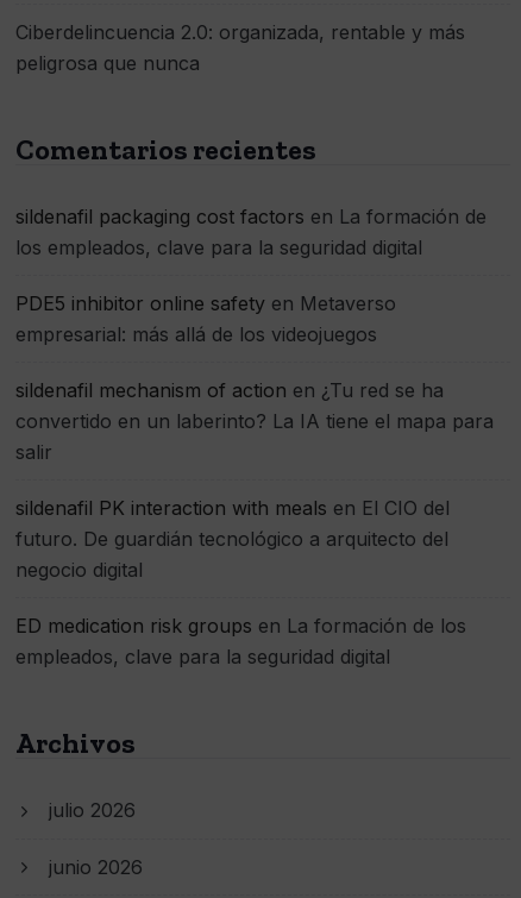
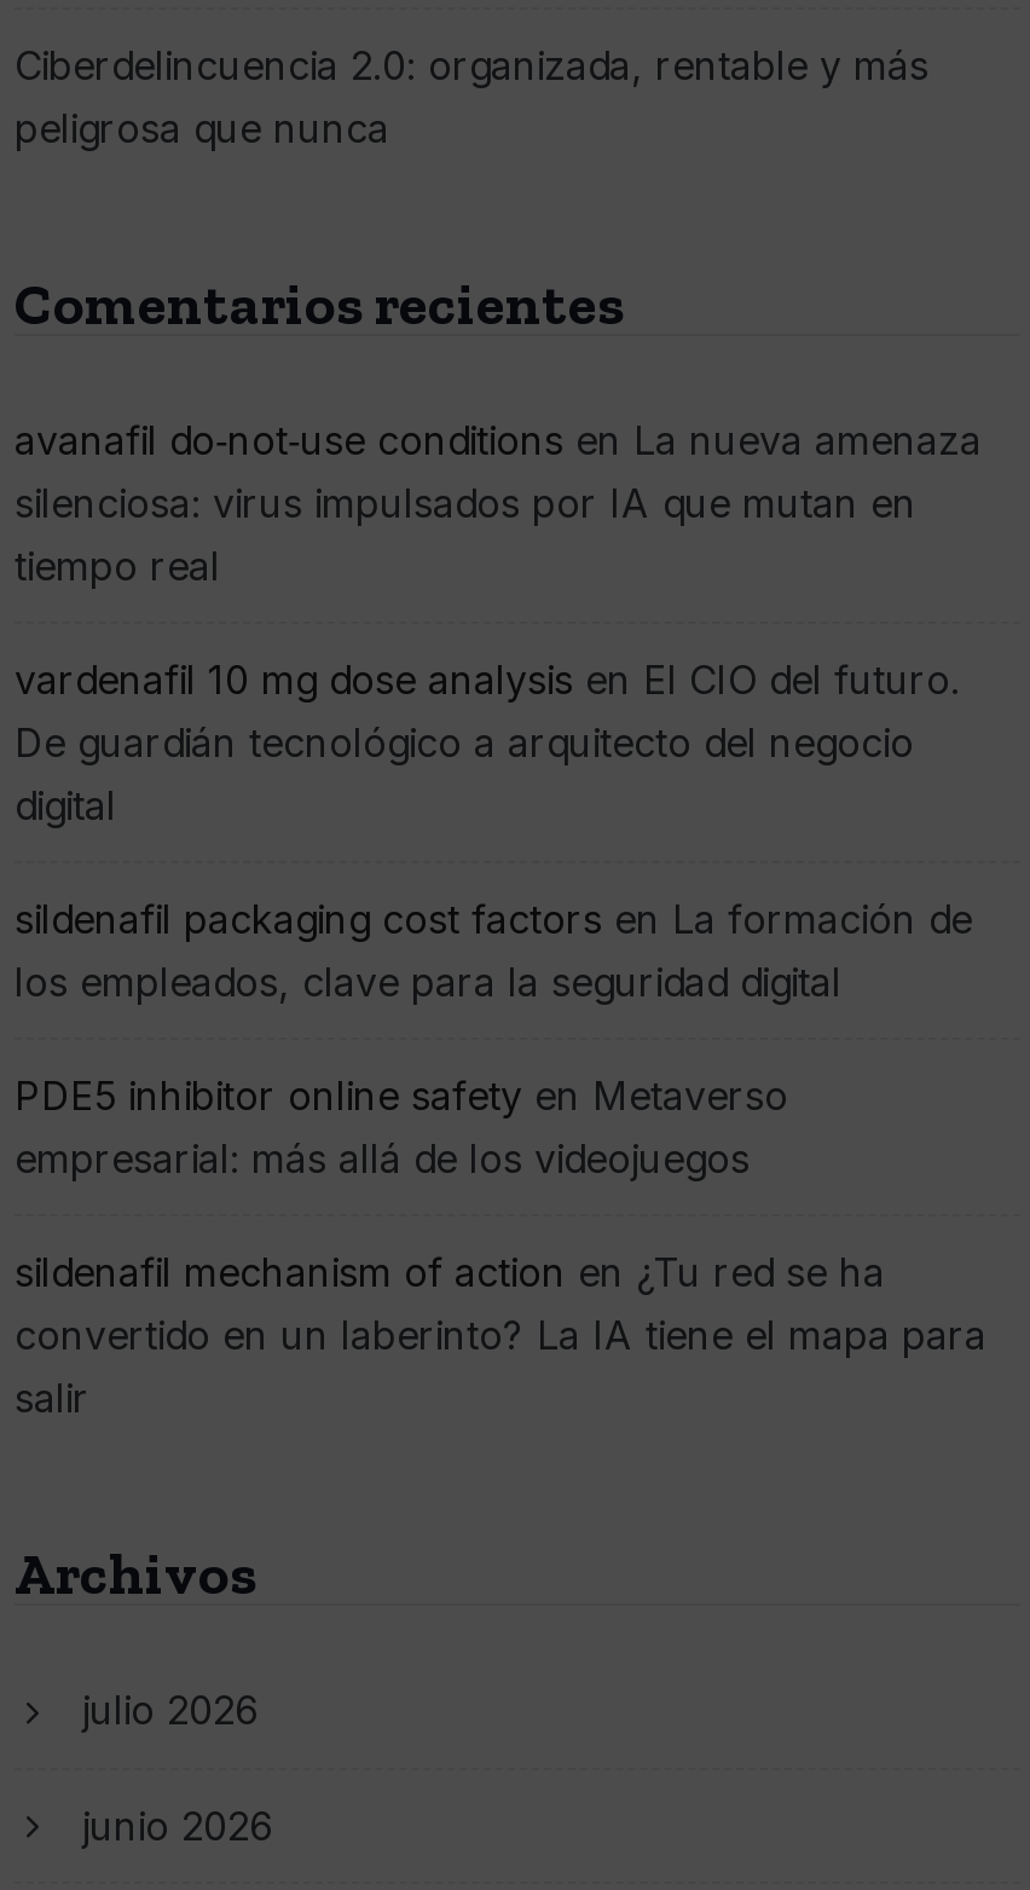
none -> [15,416,982,830] avanafil do‑not‑use conditions en La nueva amenaza | silenciosa: virus impulsados por IA que mutan en | tiempo real | vardenafil 10 mg dose analysis en El CIO del futuro. | De guardián tecnológico a arquitecto del negocio | digital
moved [15,205,494,464] -> [15,895,986,1422]: sildenafil packaging cost factors en La formación de | los empleados, clave para la seguridad digital | PDE5 inhibitor online safety en Metaverso | empresarial: más allá de los videojuegos | sildenafil mechanism of action en ¿Tu red se ha | convertido en un laberinto? La IA tiene el mapa para | salir
[15,496,466,668] sildenafil PK interaction with meals en El CIO del | futuro. De guardián tecnológico a arquitecto del | negocio digital | ED medication risk groups en La formación de los | empleados, clave para la seguridad digital -> none

